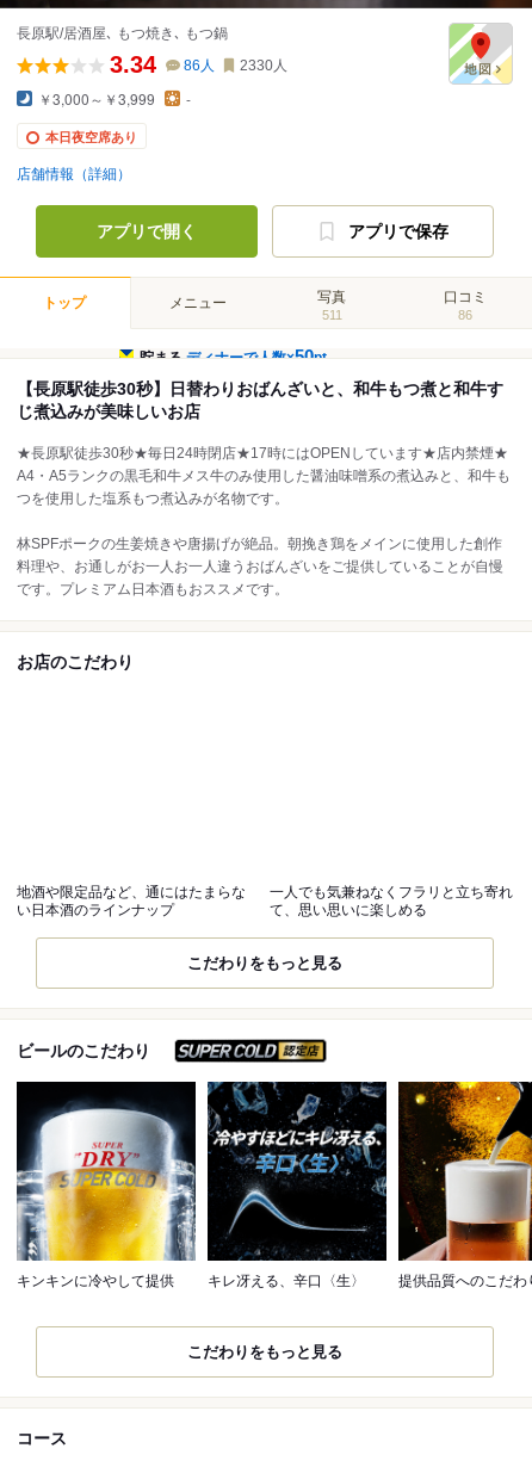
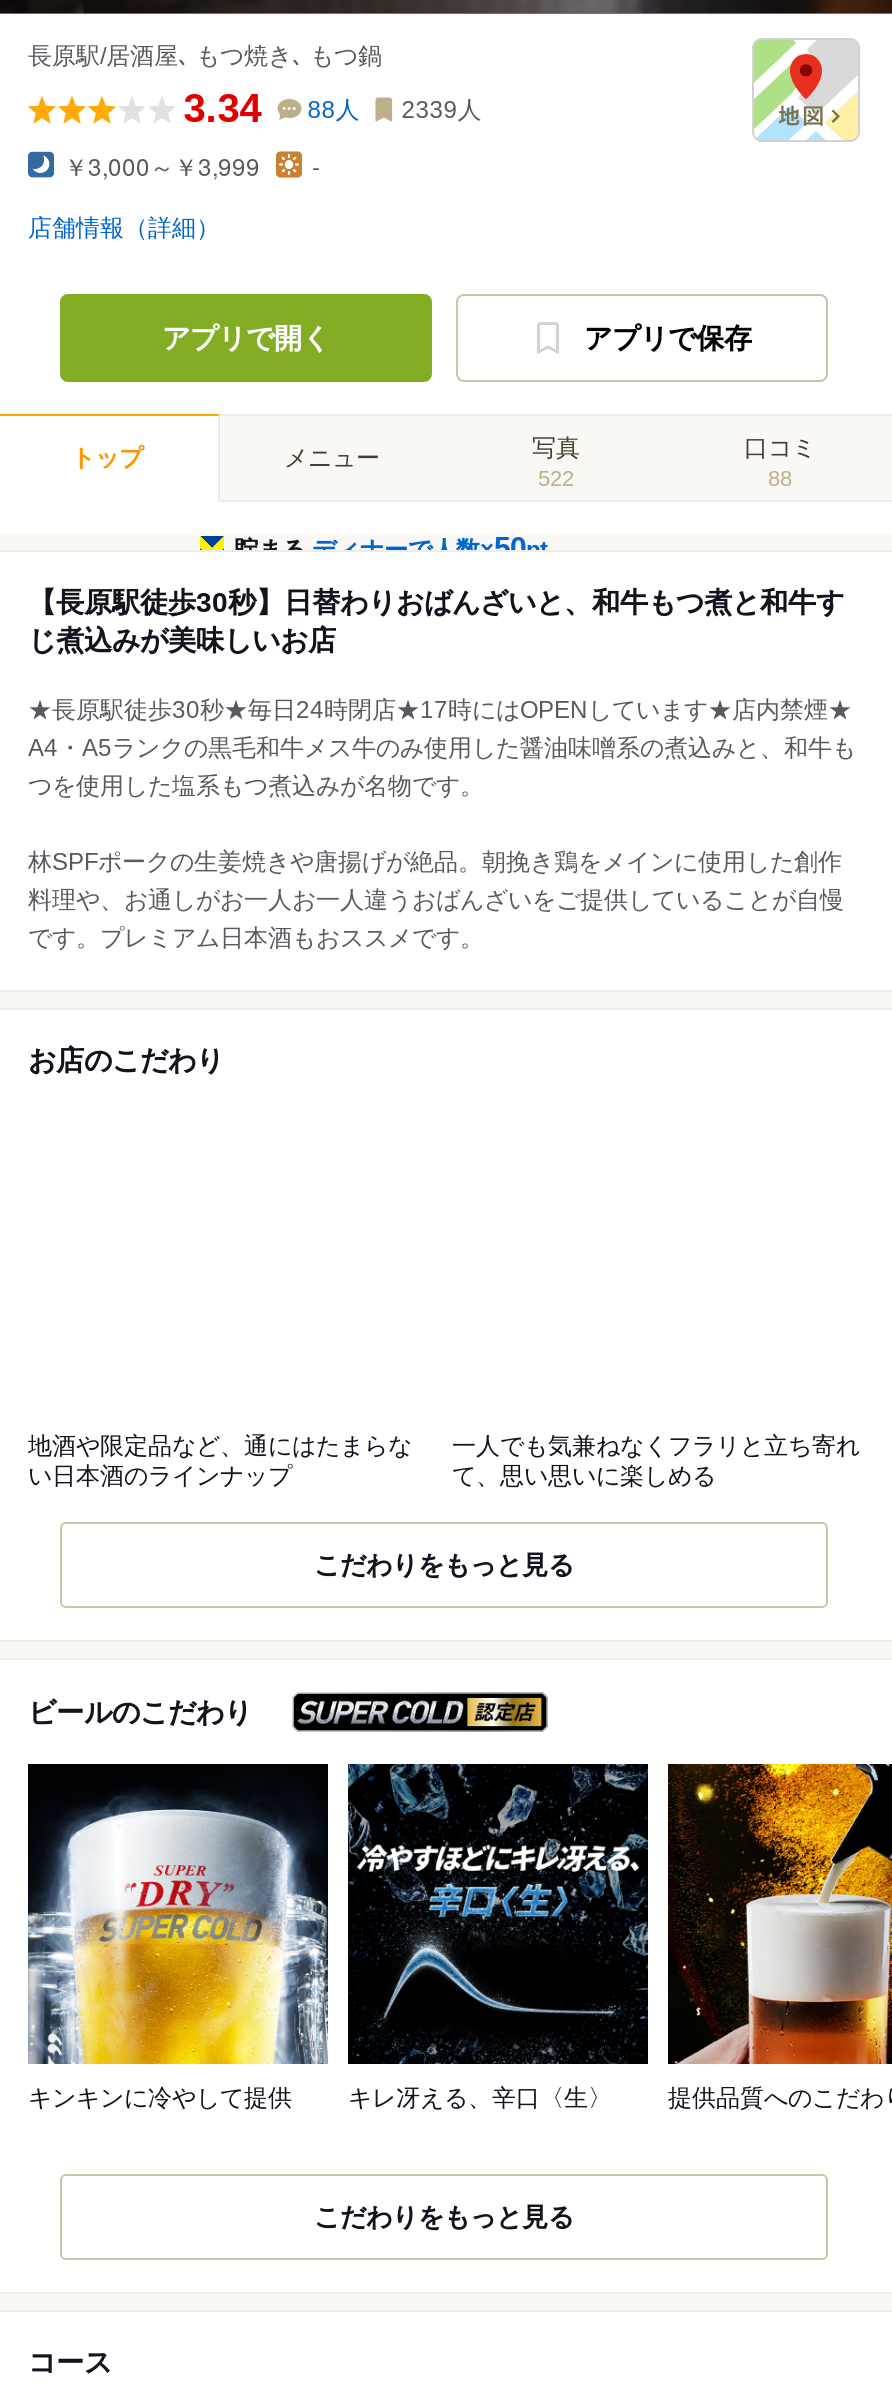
[183,57,214,74] 86人 -> [308,96,360,124] 88人
[240,57,287,74] 2330人 -> [402,96,482,124] 2339人
[45,130,137,144] 本日夜空席あり -> none
[321,308,342,322] 511 -> [538,466,574,490] 522
[458,308,472,322] 86 -> [768,466,792,490] 88

